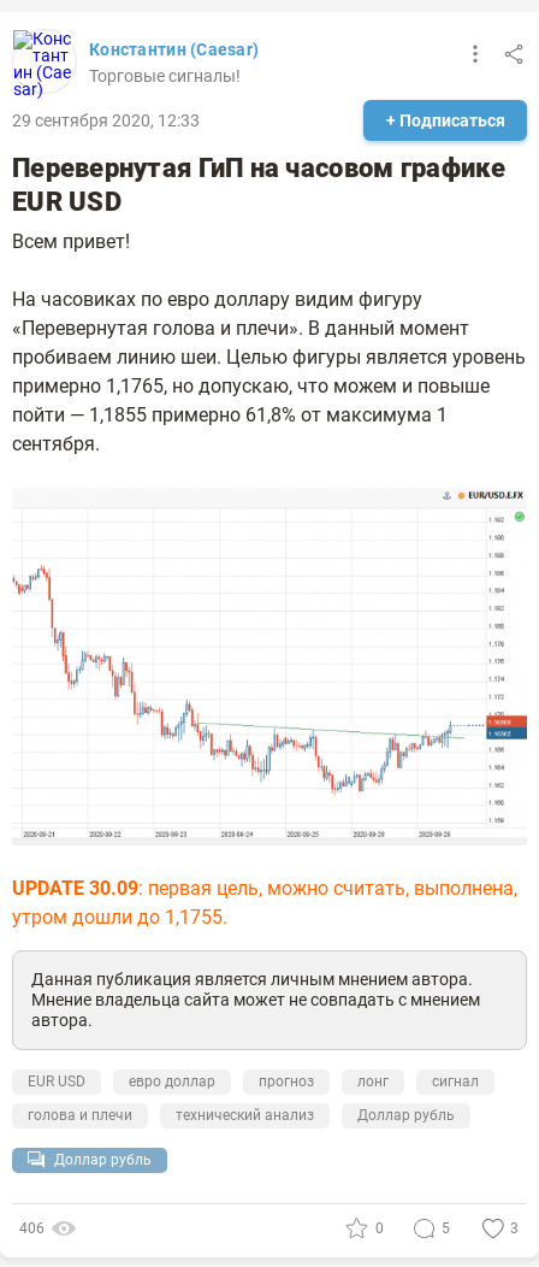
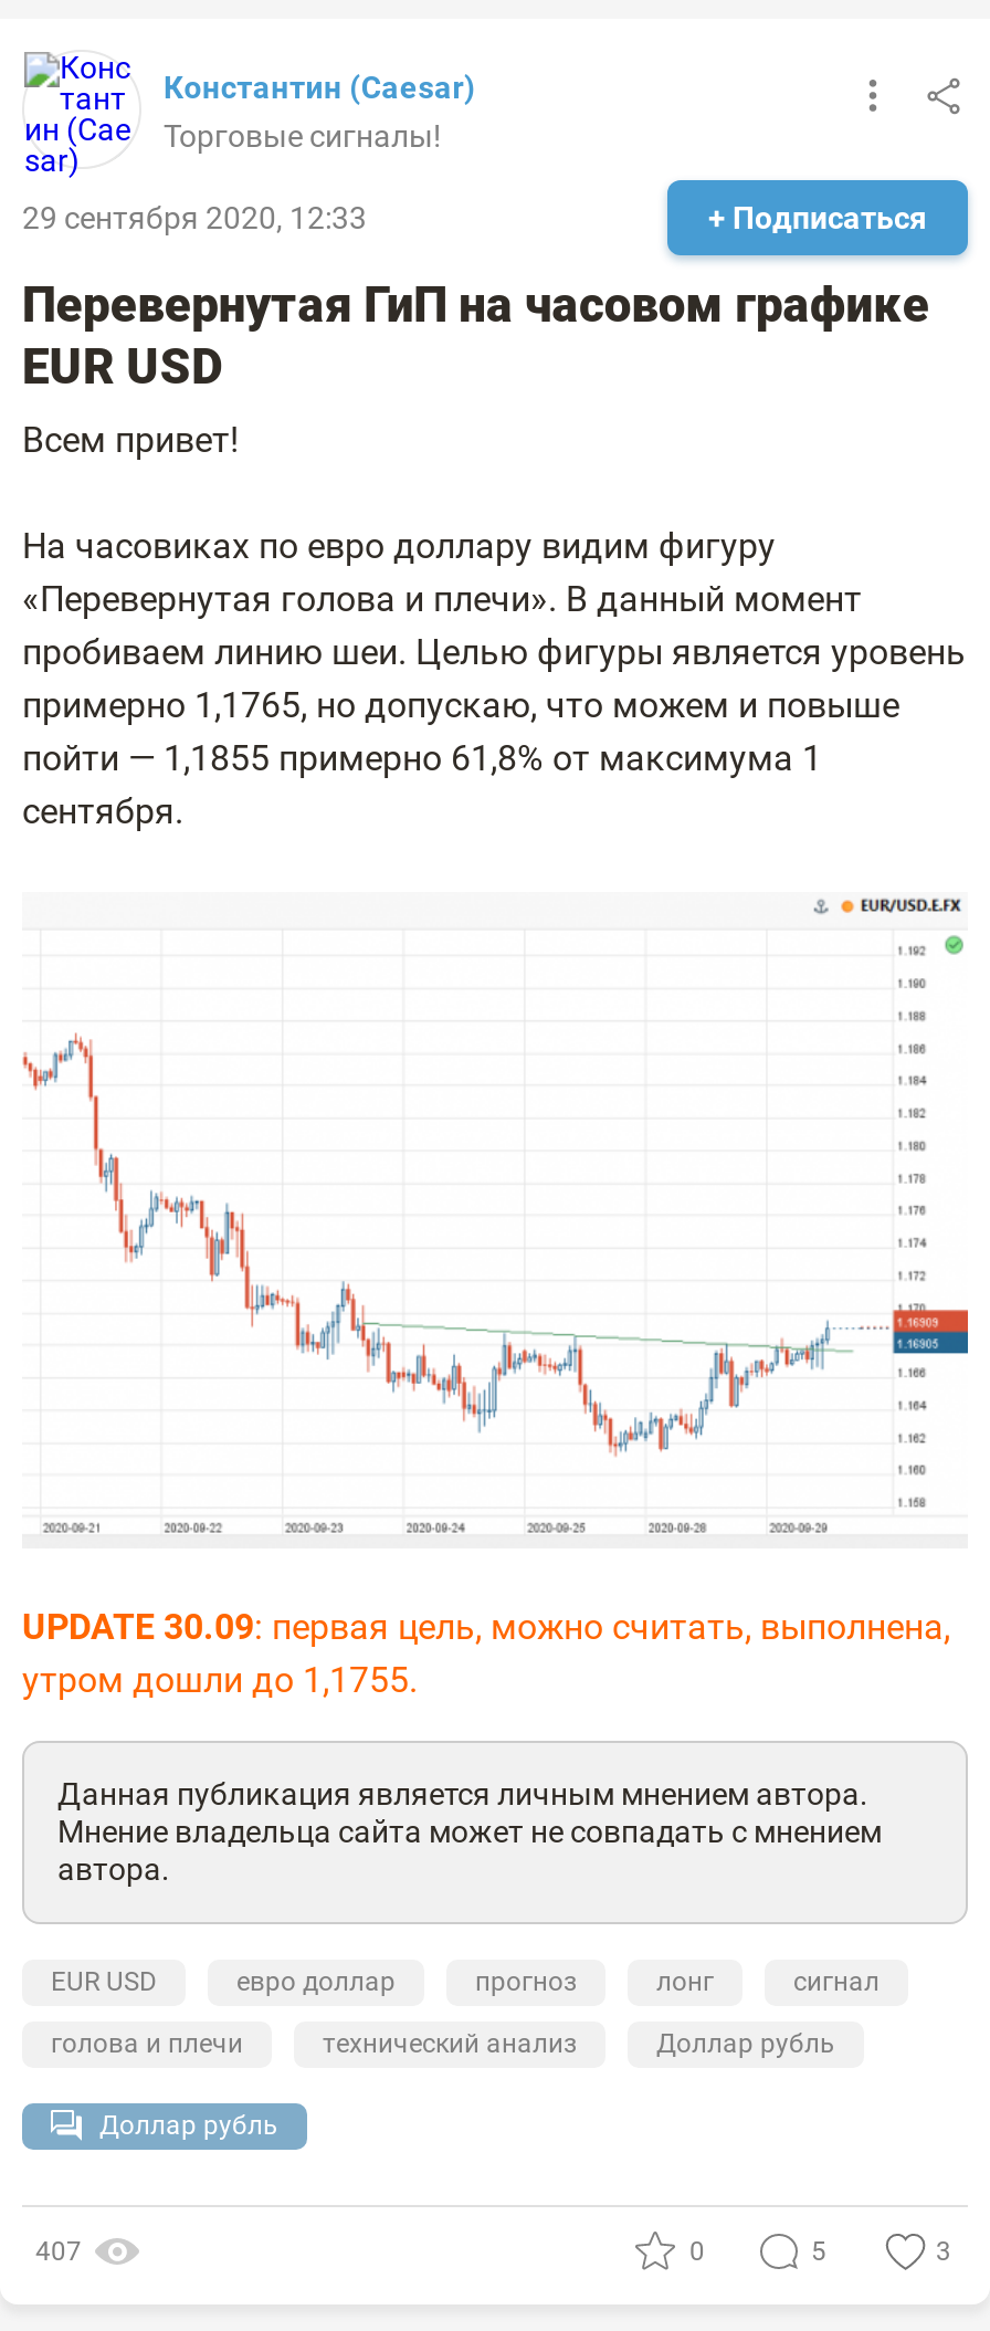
[19,1221,45,1237] 406 -> [35,2237,82,2268] 407

